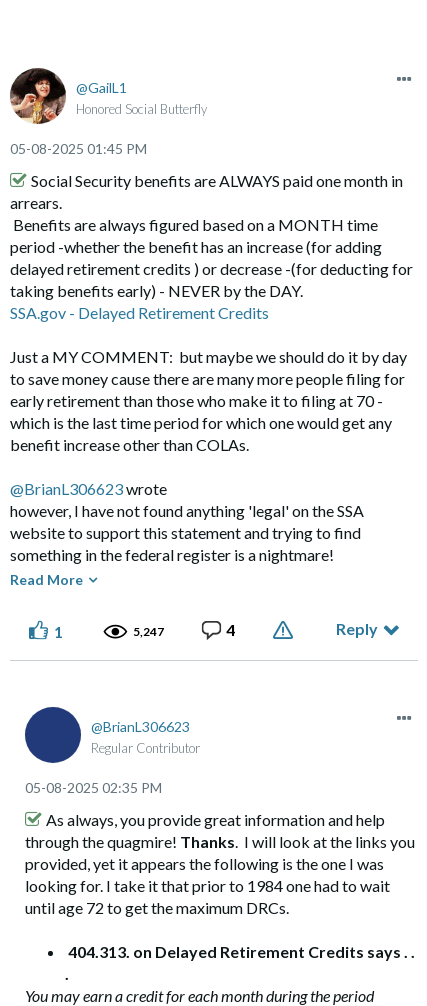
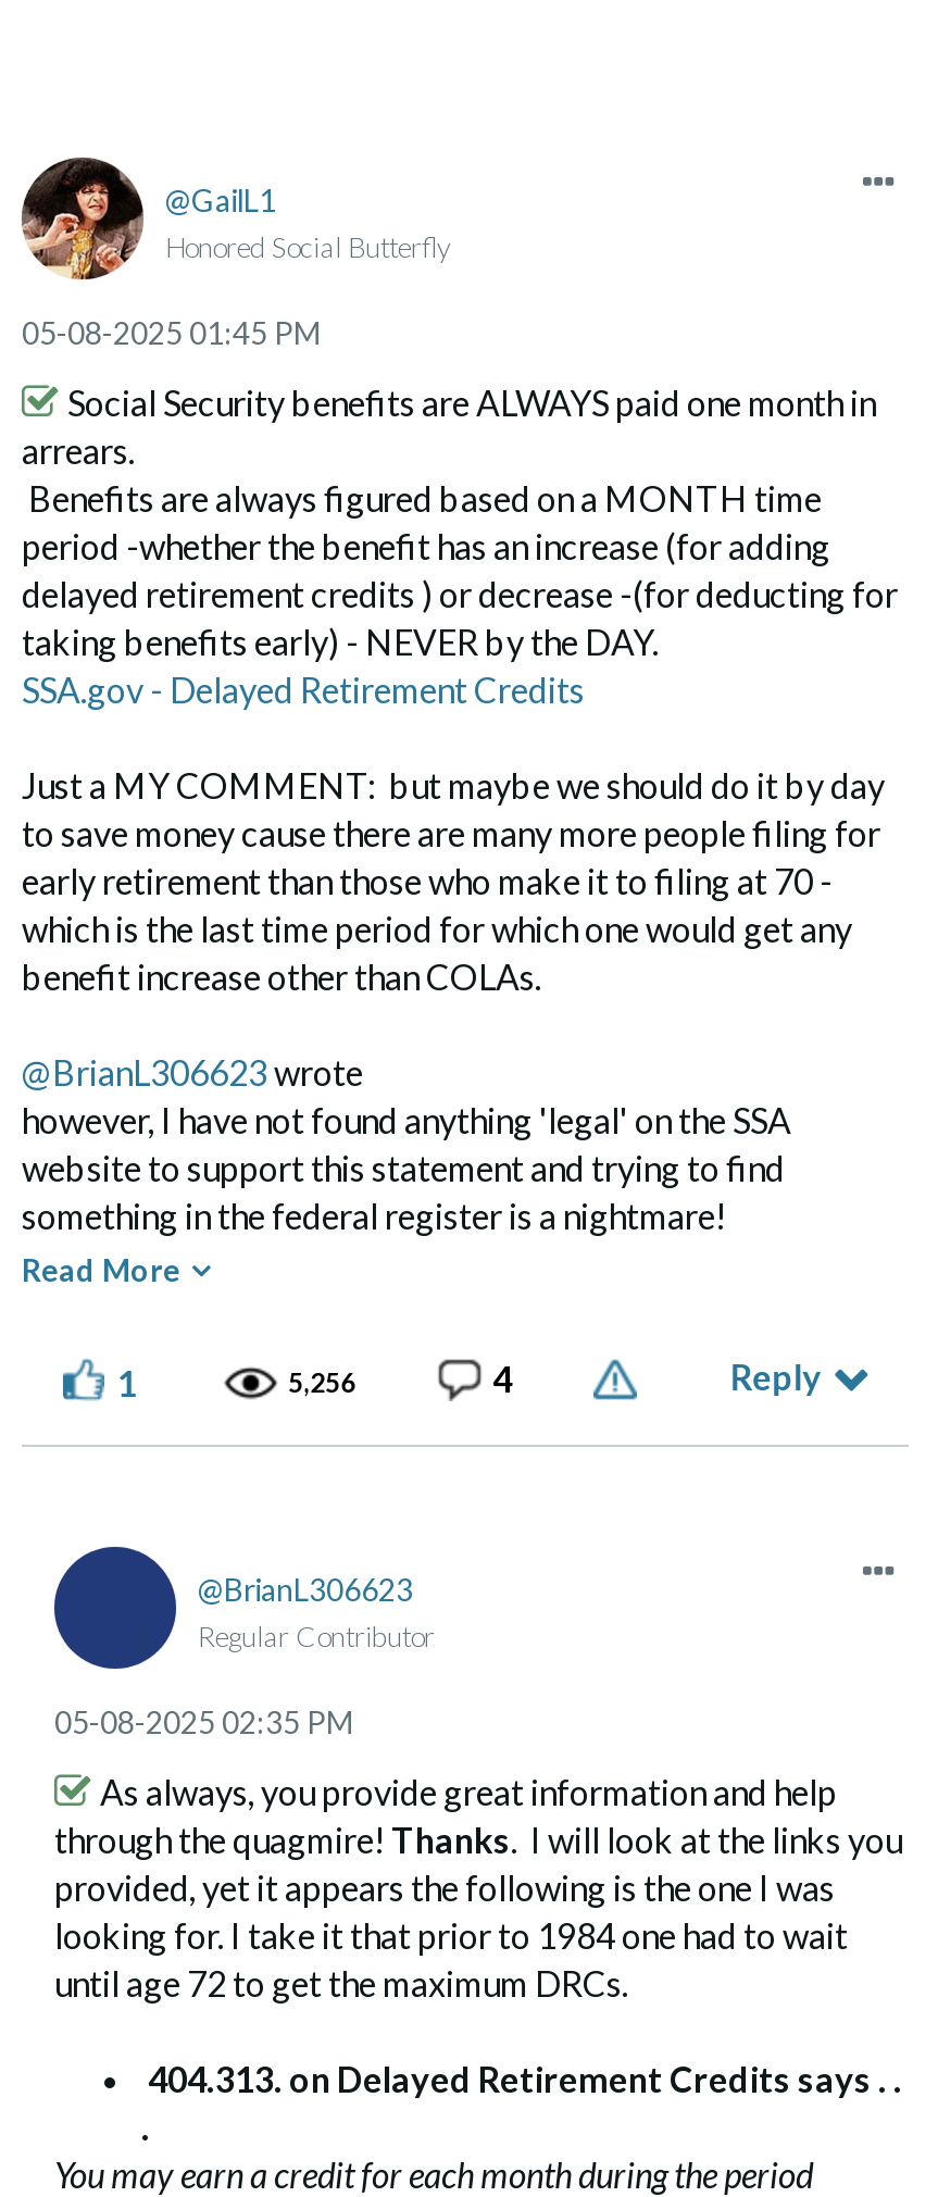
[133,624,164,639] 5,247 -> [288,1366,356,1398] 5,256

